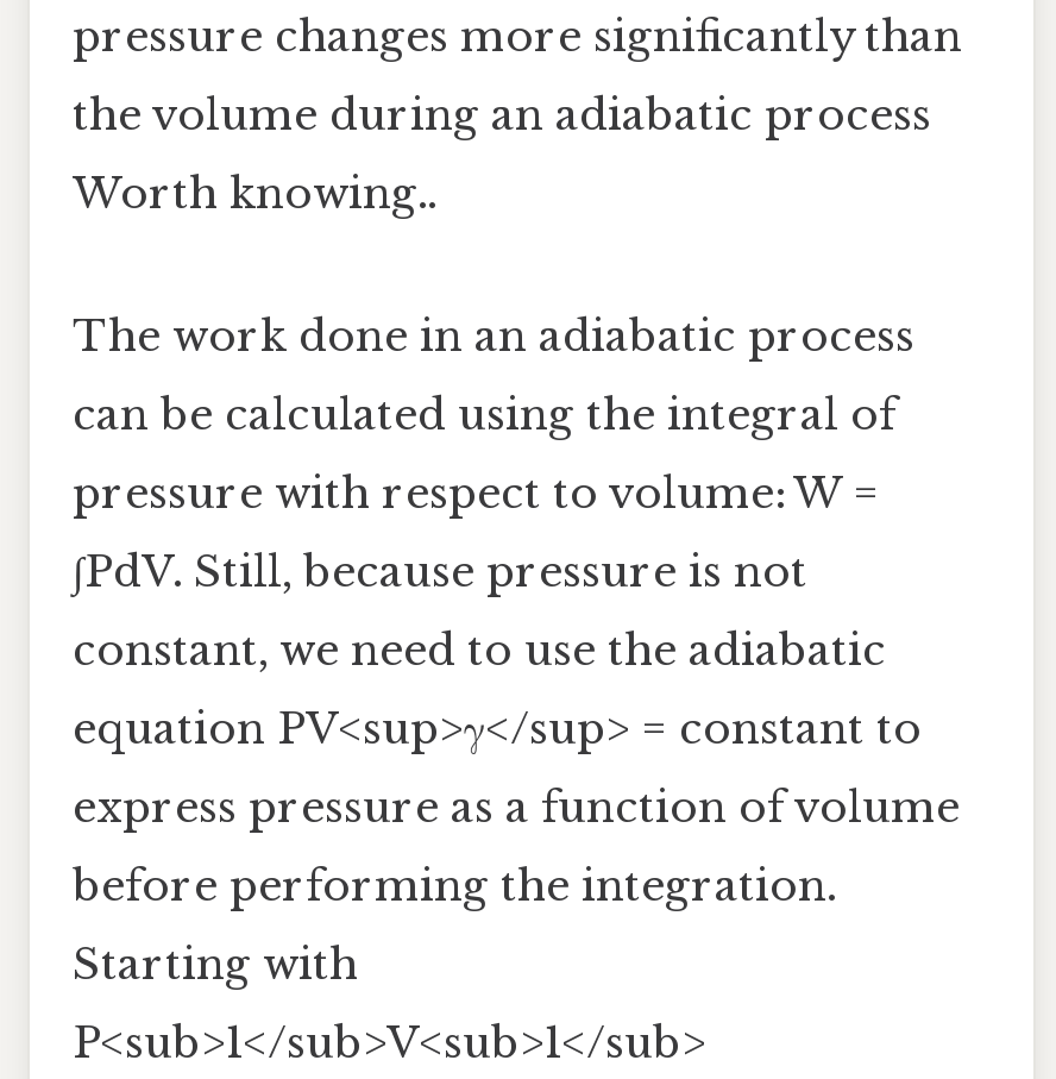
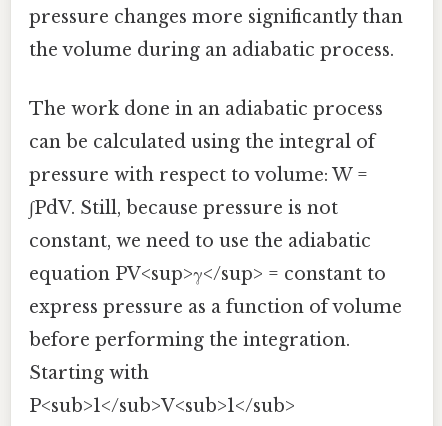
[73,90,931,221] the volume during an adiabatic process | Worth knowing.. -> [29,39,394,61] the volume during an adiabatic process.

